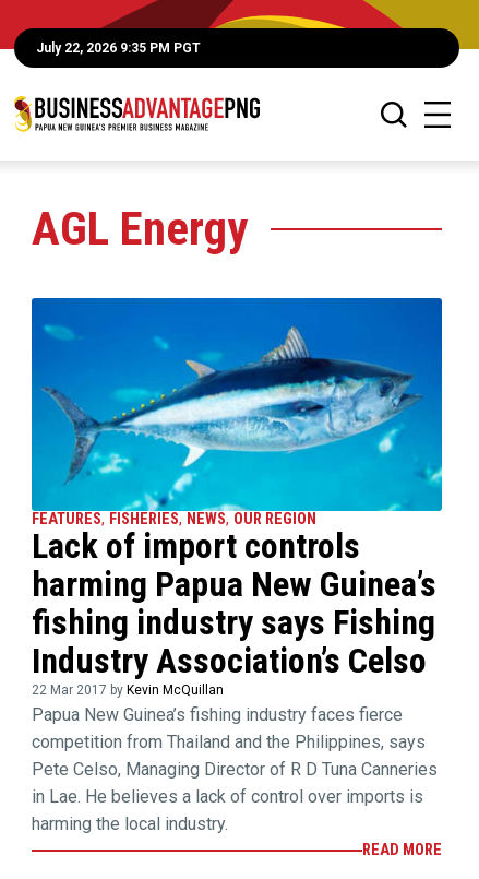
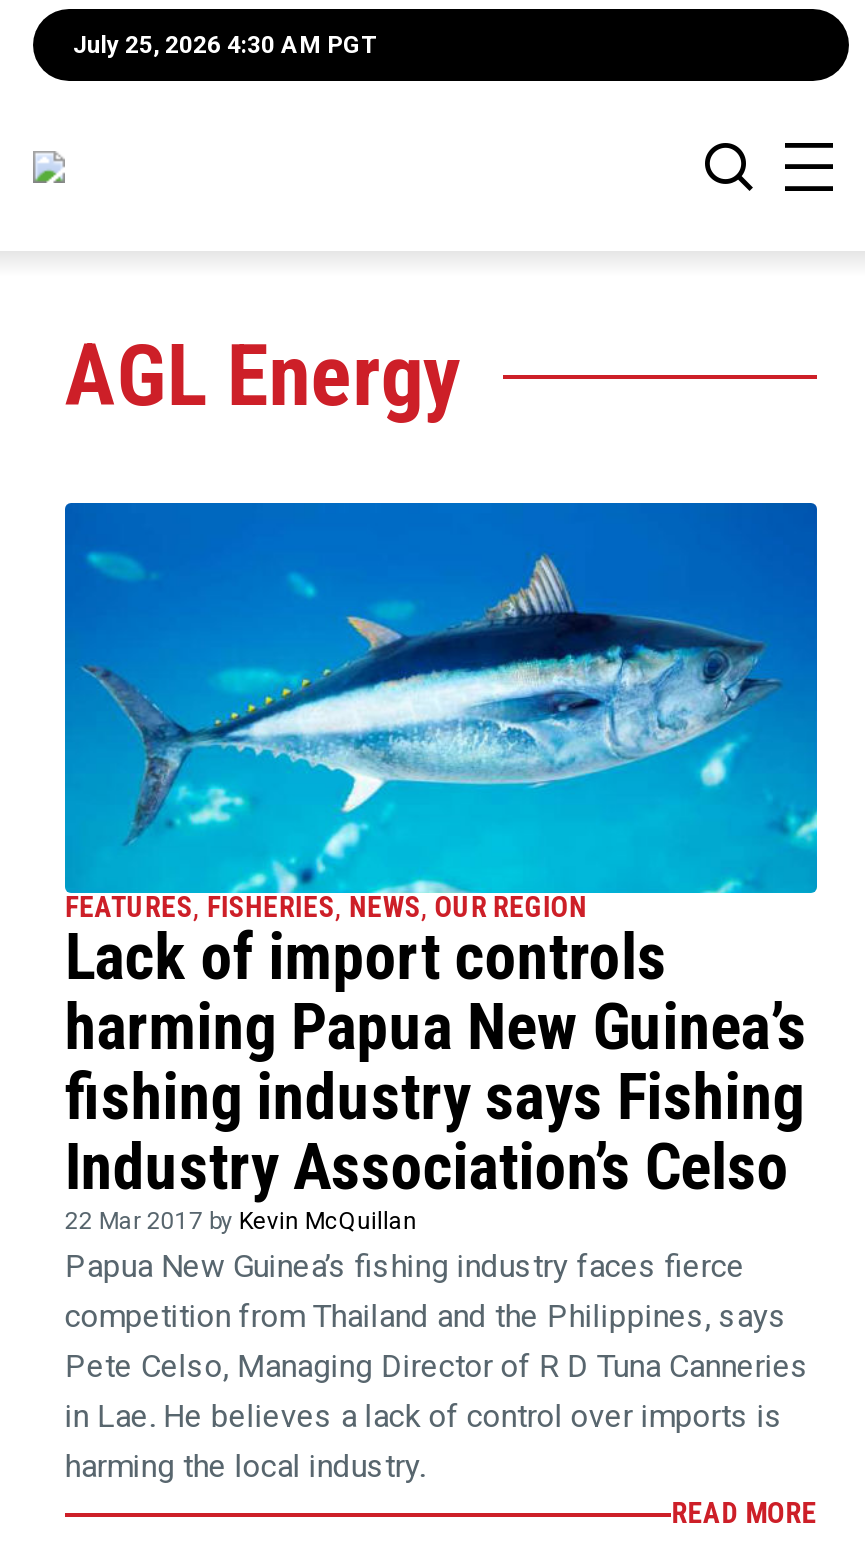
[36,40,201,56] July 22, 2026 9:35 PM PGT -> [73,31,377,59] July 25, 2026 4:30 AM PGT
[13,95,261,133] [image] -> none

